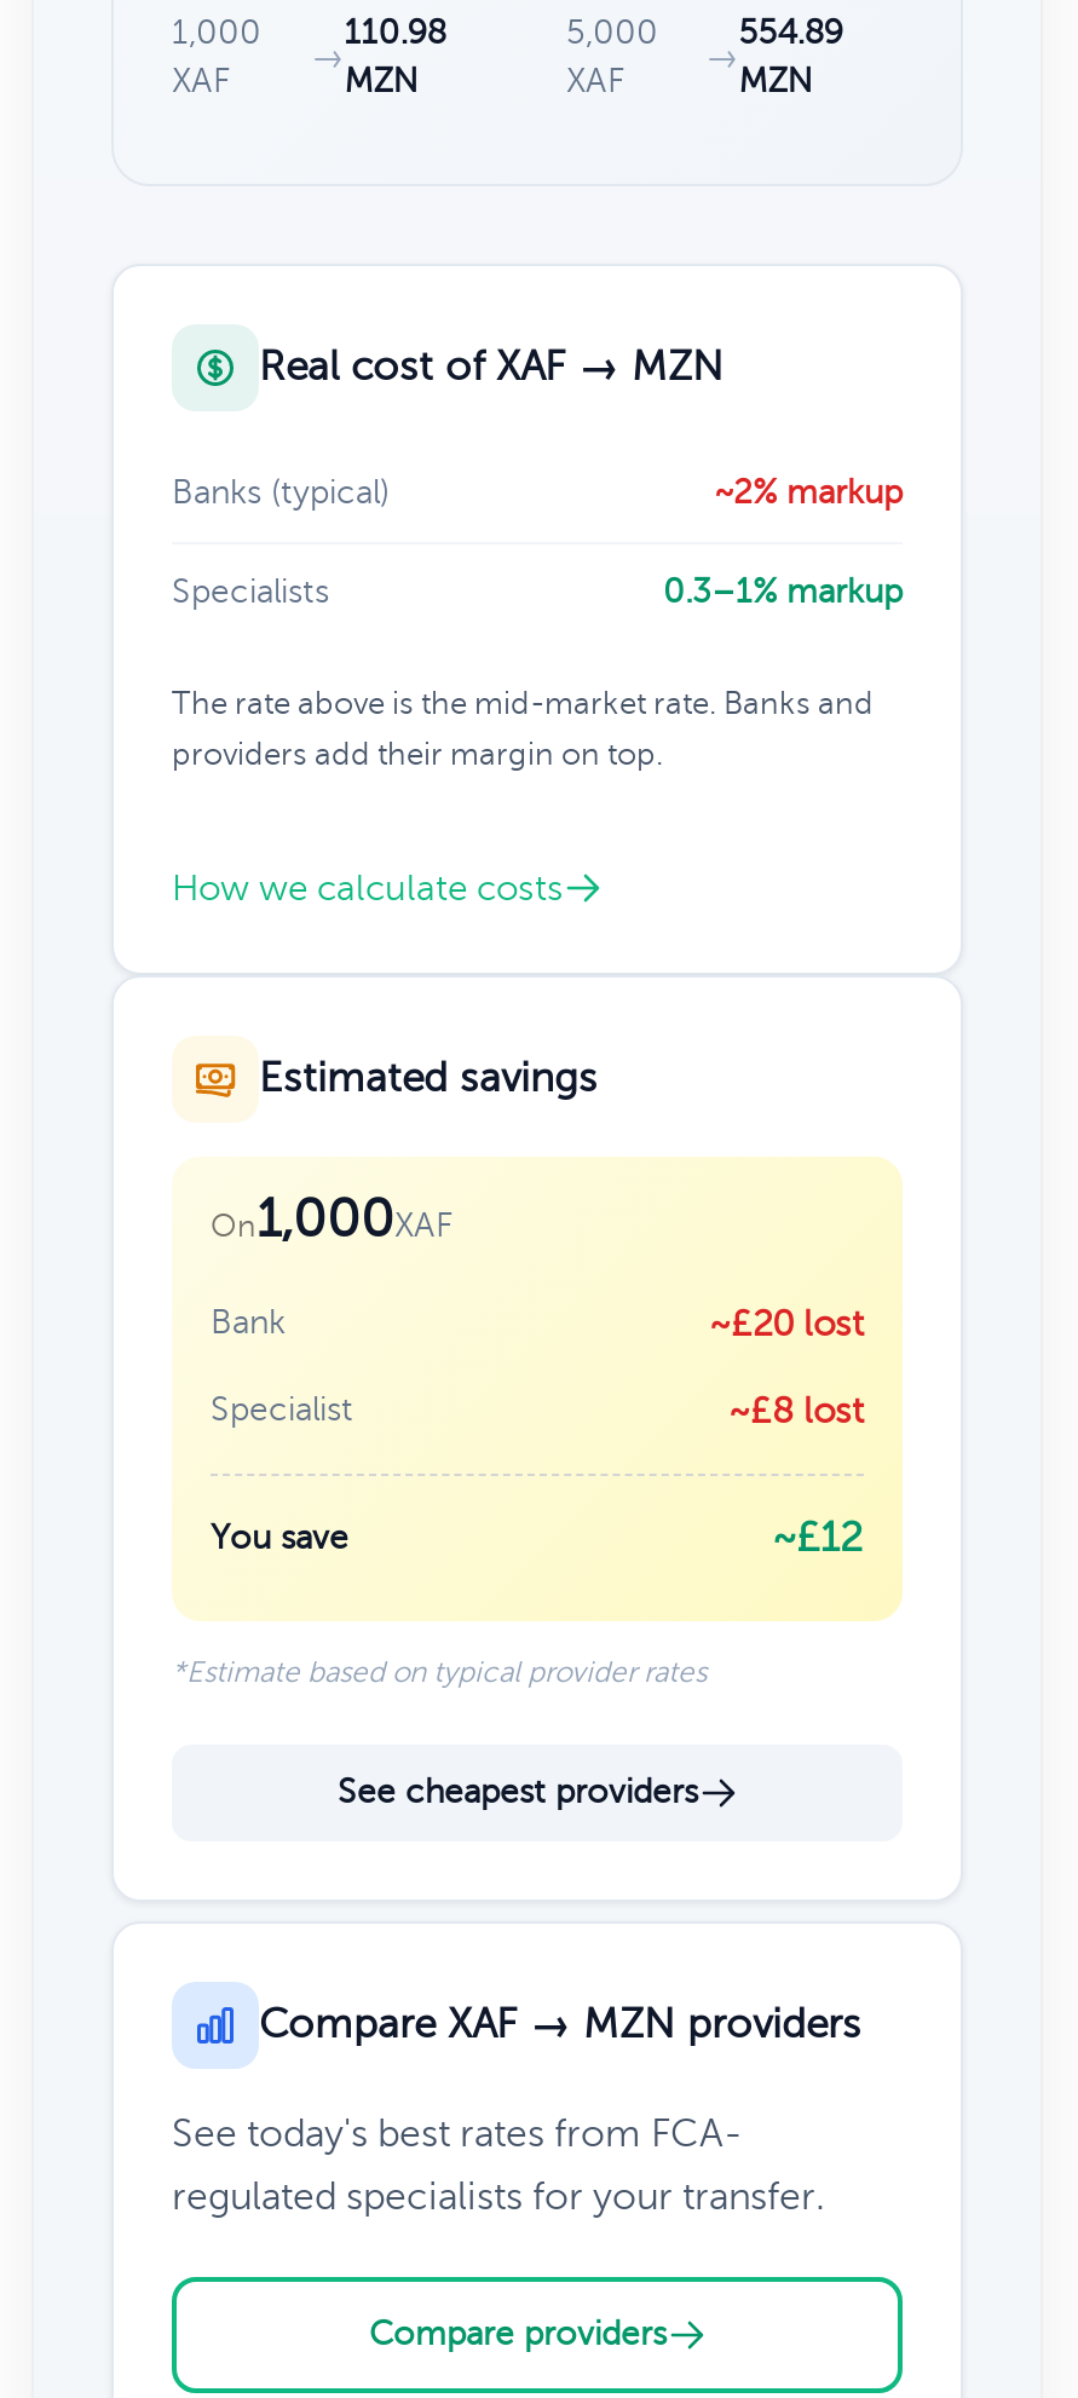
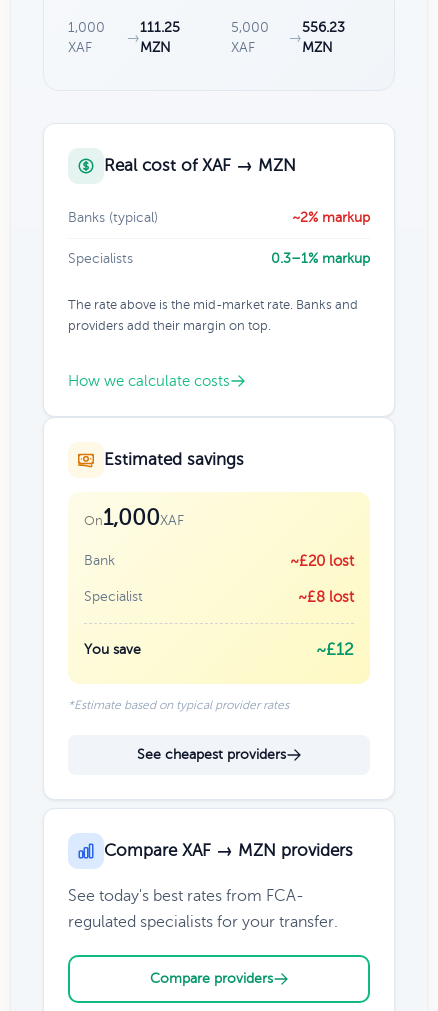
[344,14,446,50] 110.98 -> [140,20,180,35] 111.25
[739,14,843,50] 554.89 -> [302,20,345,35] 556.23

